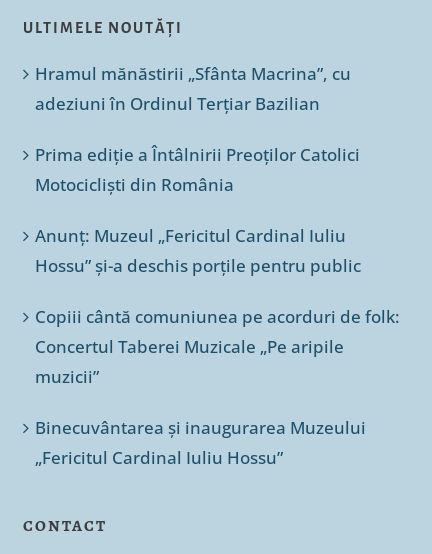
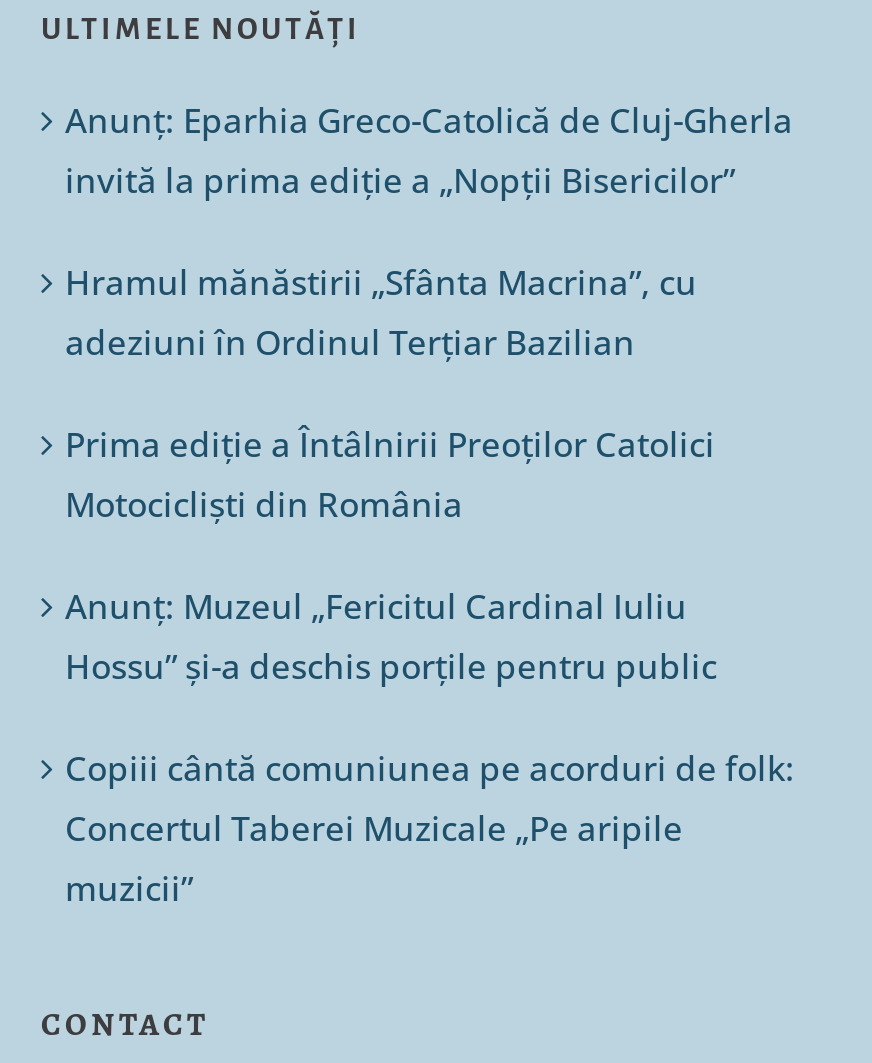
none -> [65,97,793,203] Anunț: Eparhia Greco-Catolică de Cluj-Gherla | invită la prima ediție a „Nopții Bisericilor”
moved [35,62,400,388] -> [65,259,795,911]: Hramul mănăstirii „Sfânta Macrina”, cu | adeziuni în Ordinul Terțiar Bazilian | Prima ediție a Întâlnirii Preoților Catolici | ... | Concertul Taberei Muzicale „Pe aripile | muzicii”
[35,416,366,469] Binecuvântarea și inaugurarea Muzeului | „Fericitul Cardinal Iuliu Hossu” -> none

